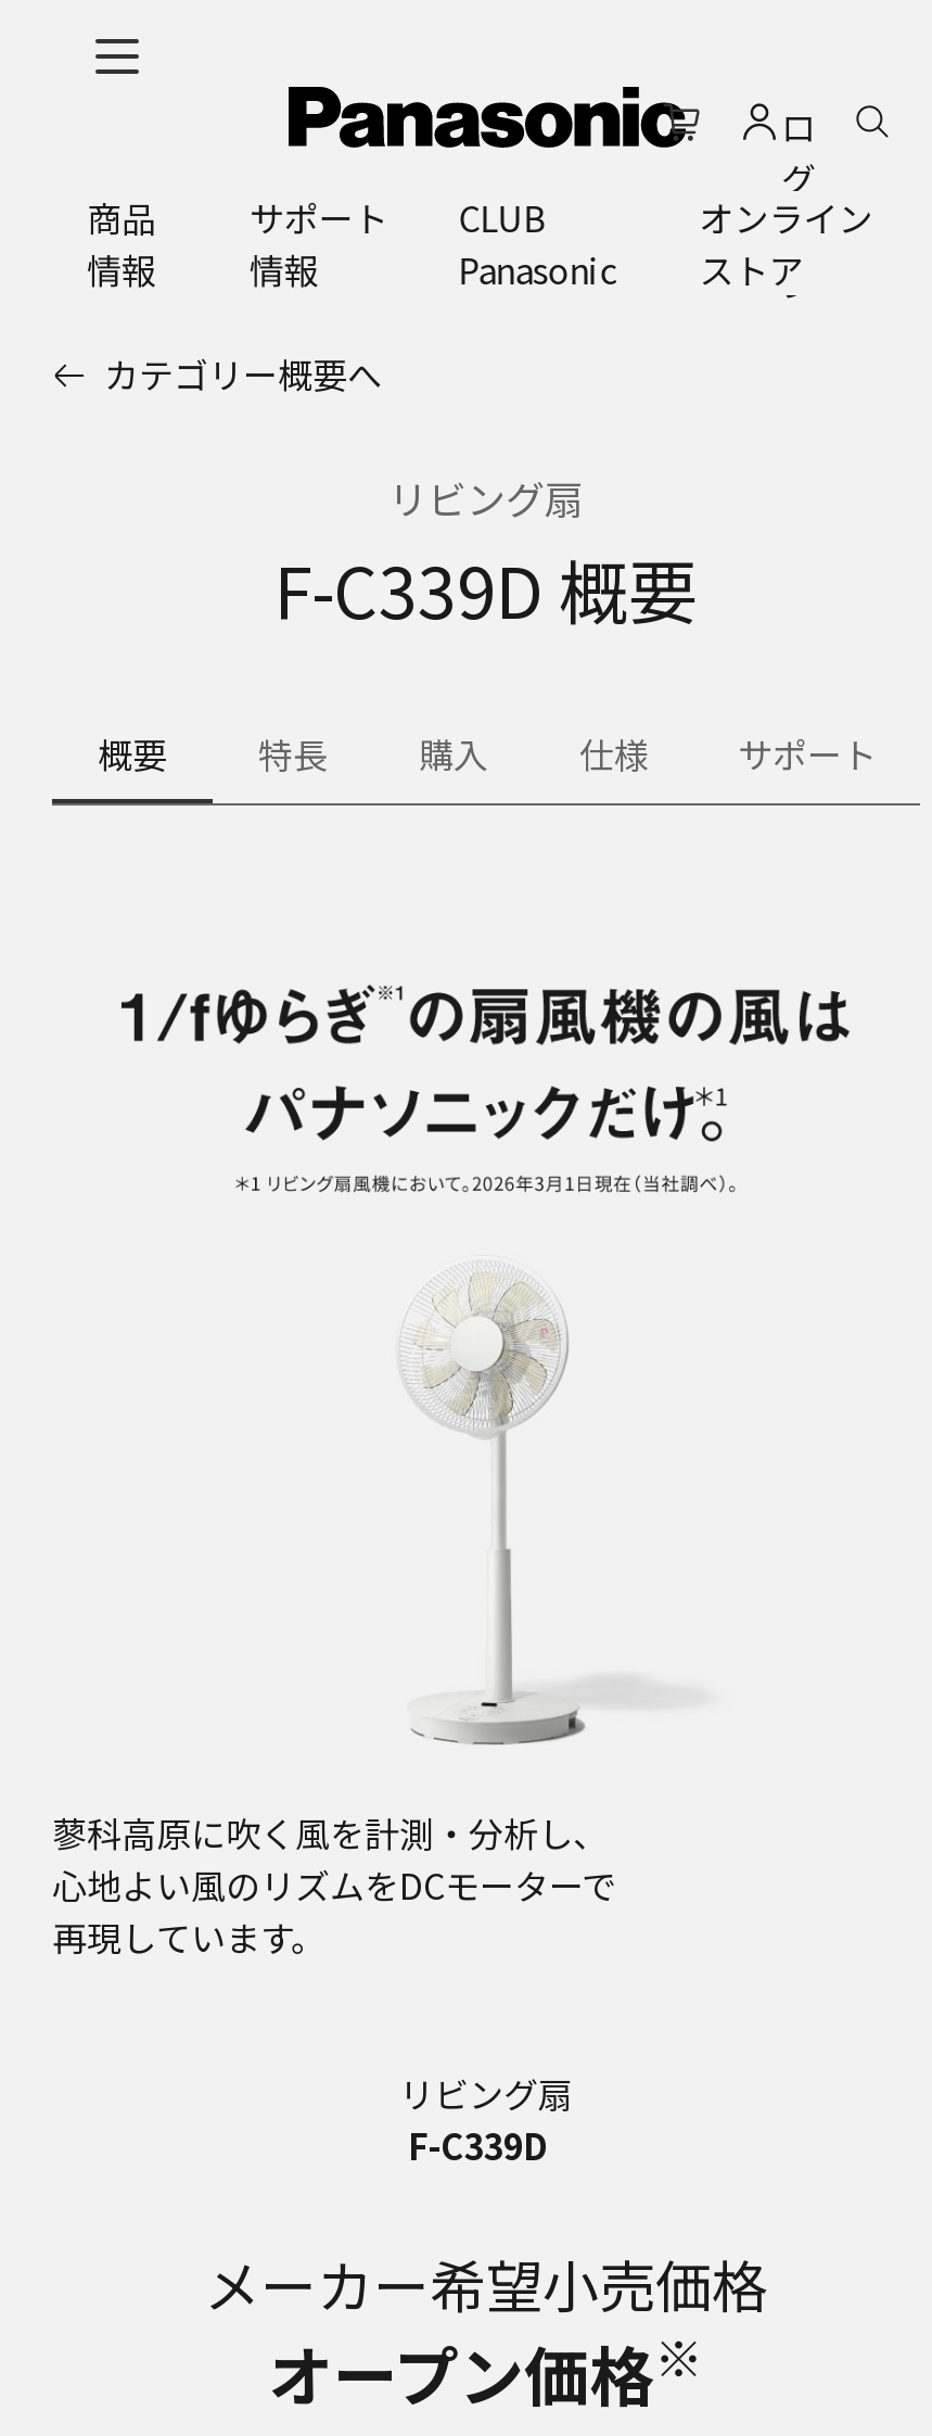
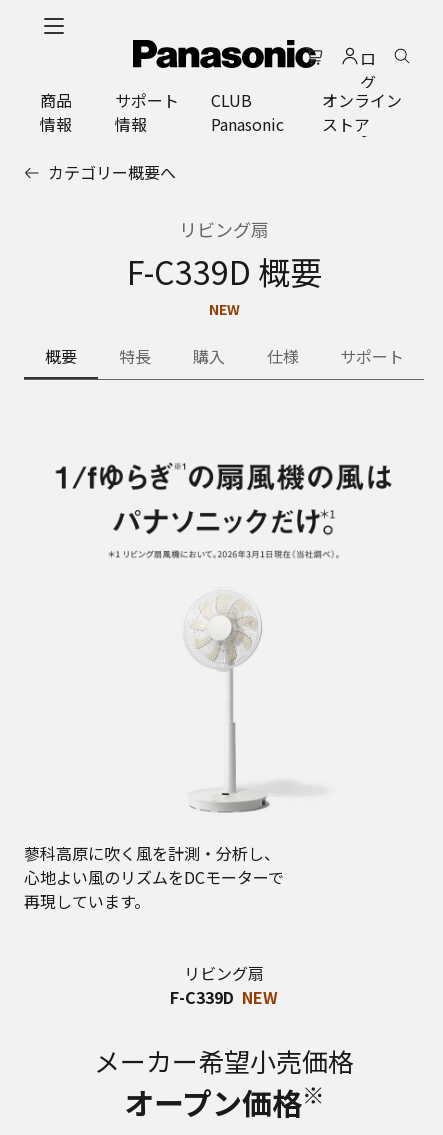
none -> [208,299,239,319] NEW
[408,2120,547,2172] F-C339D -> [170,985,278,1009] F-C339D NEW

